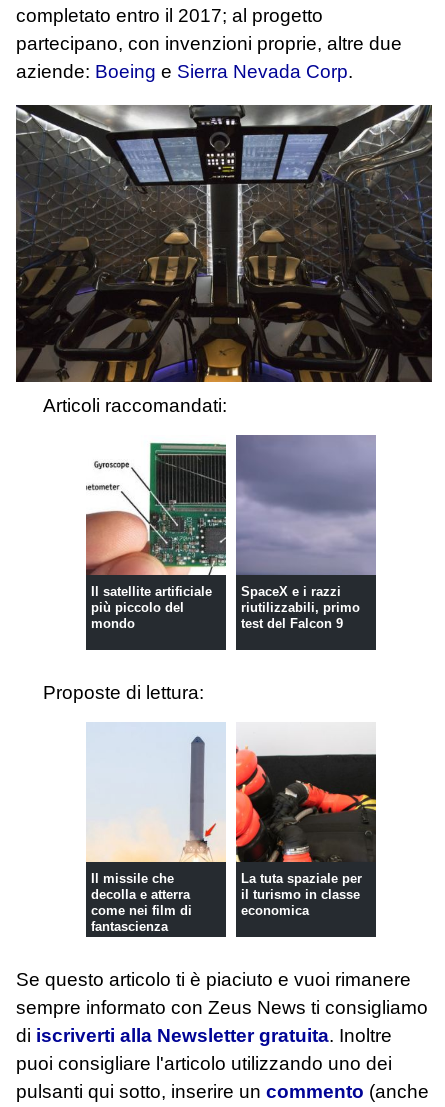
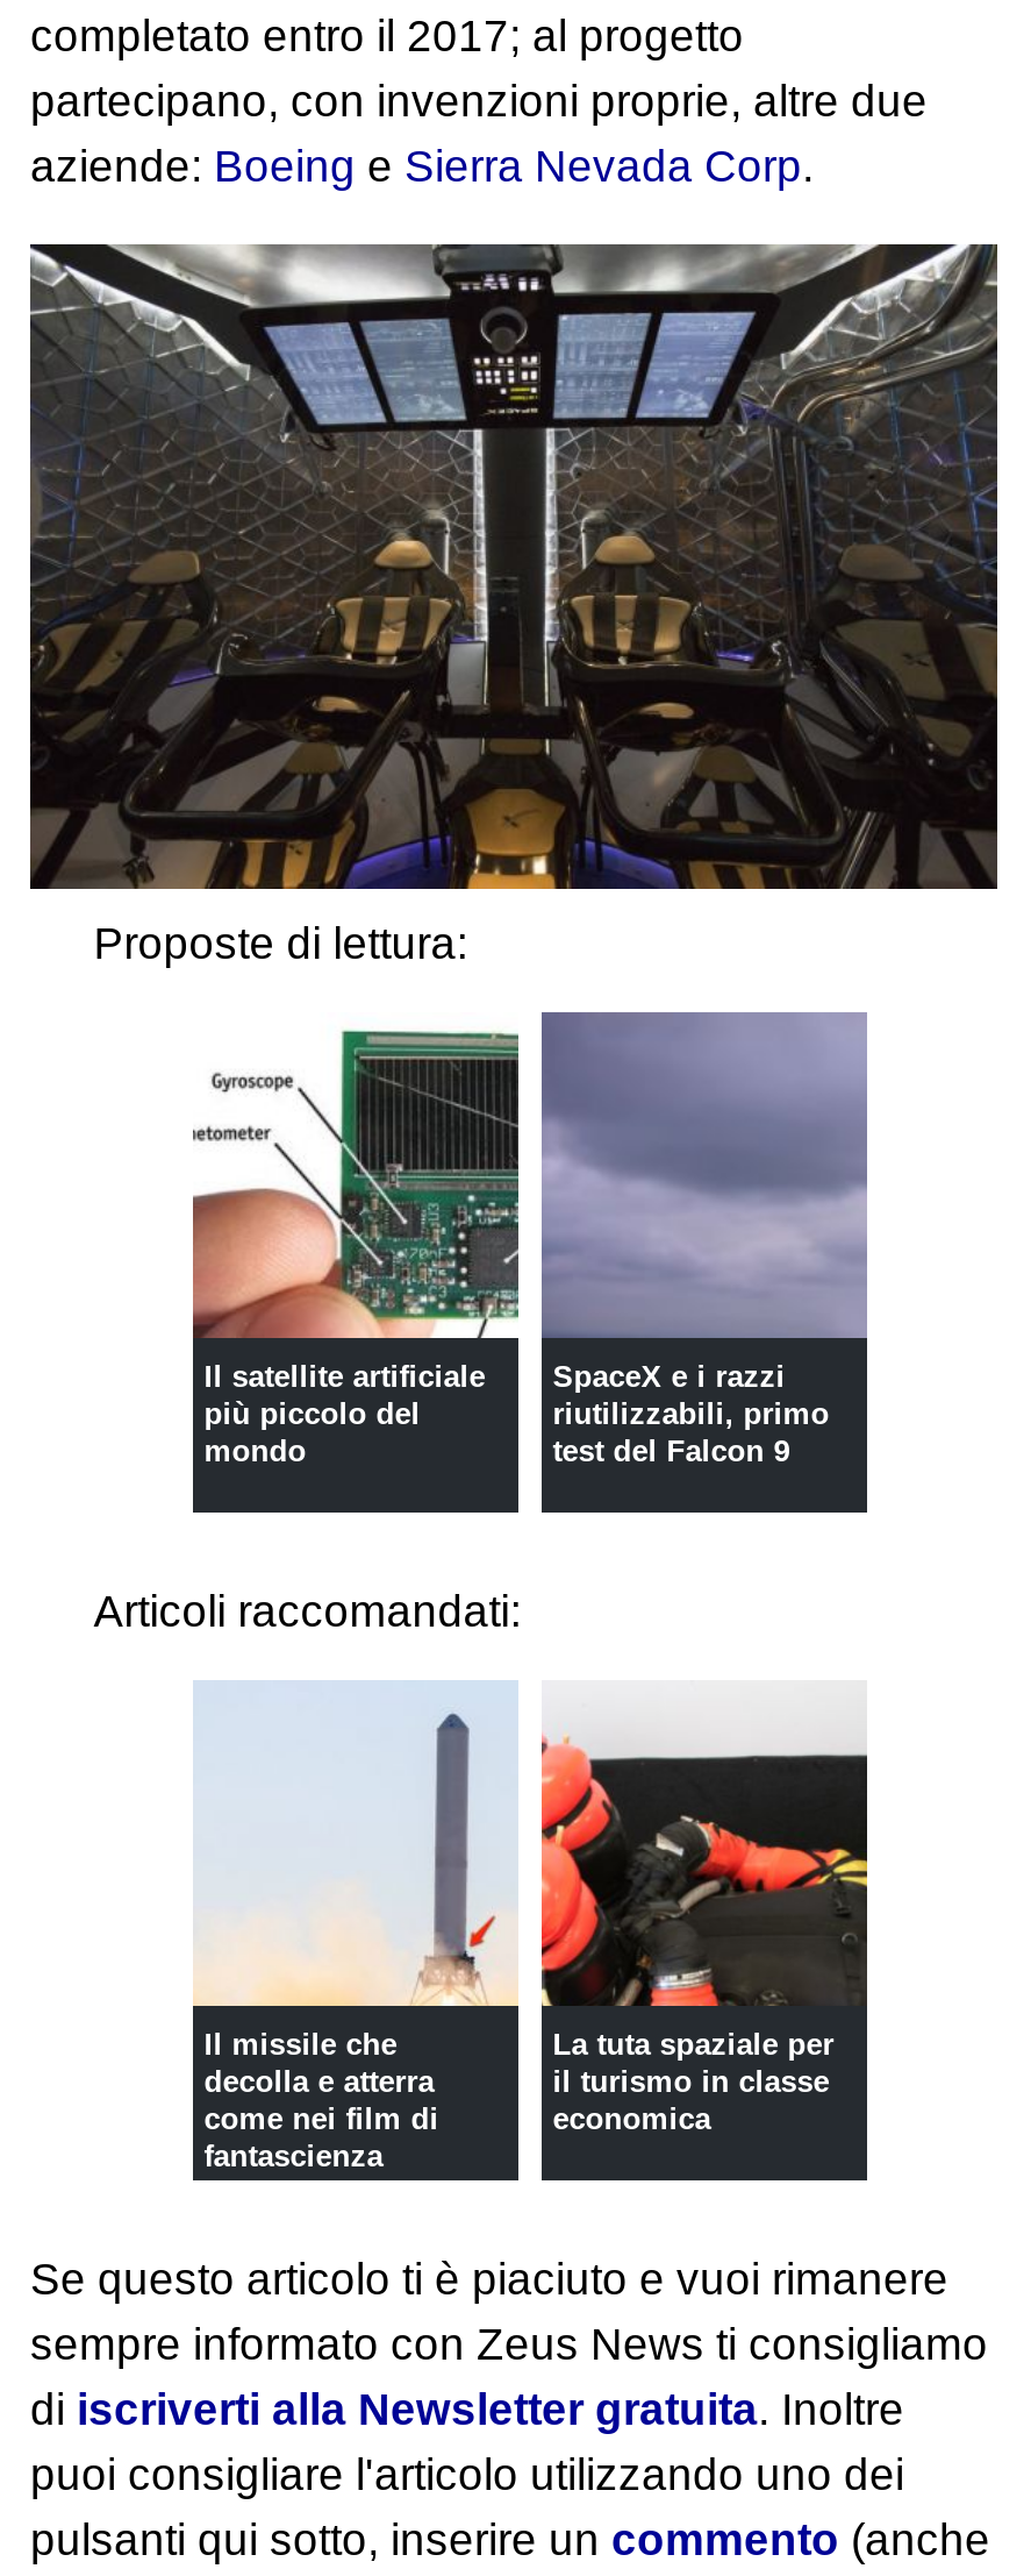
moved [43,395,227,416] -> [93,1588,521,1637]: Articoli raccomandati:
moved [43,682,204,703] -> [93,919,468,968]: Proposte di lettura:

